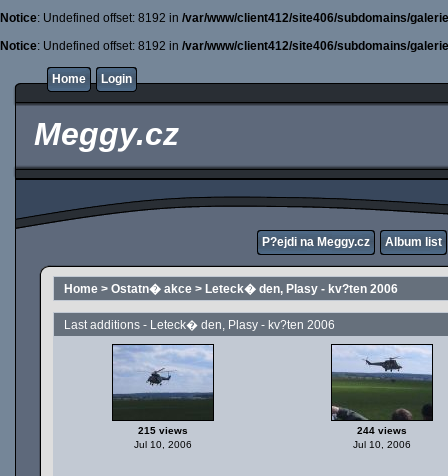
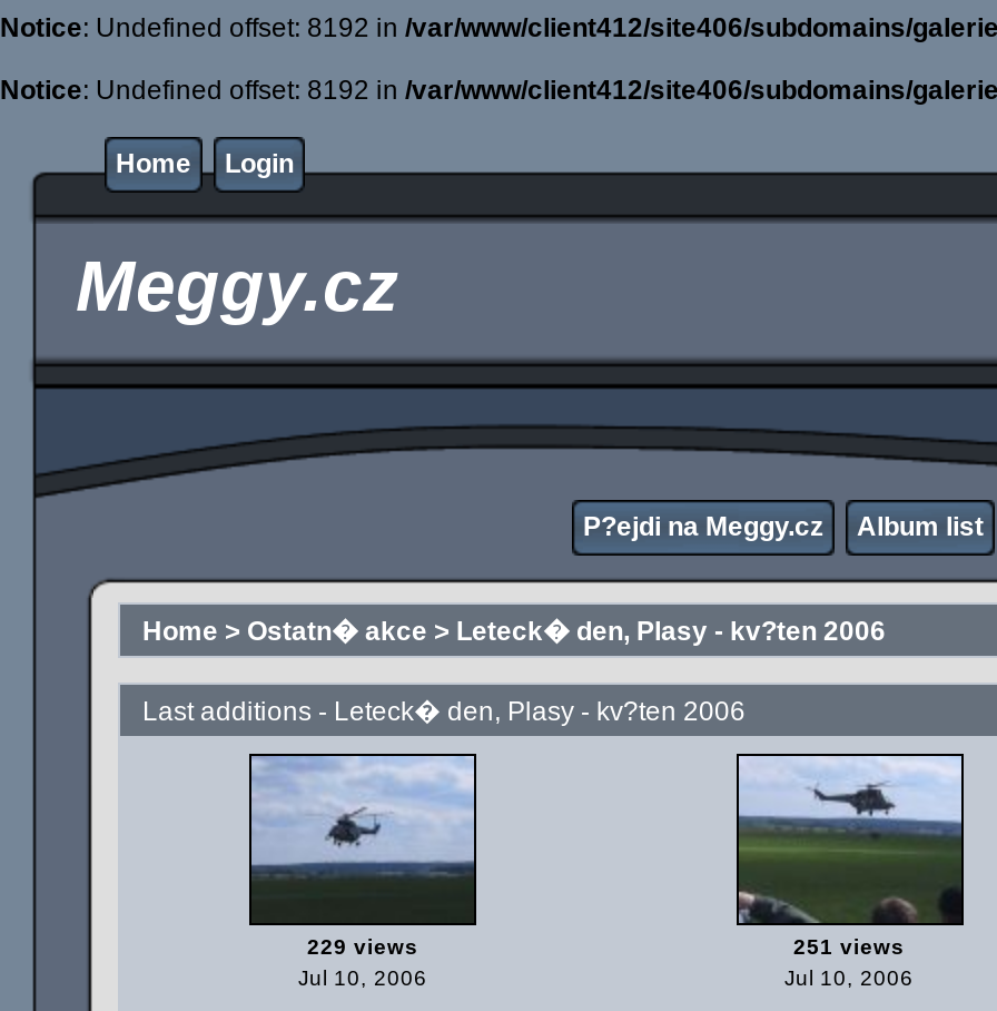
[138,425,188,436] 215 views -> [307,934,418,959] 229 views
[356,425,406,436] 244 views -> [793,934,905,959] 251 views

